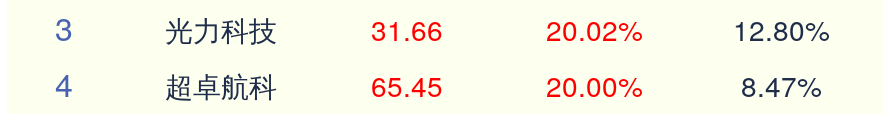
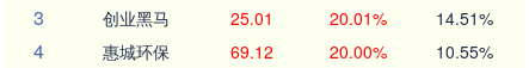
[165,10,829,50] 光力科技 | 31.66 | 20.02% | 12.80% -> [103,6,493,30] 创业黑马 | 25.01 | 20.01% | 14.51%
[165,66,443,106] 超卓航科 | 65.45 -> [103,39,273,63] 惠城环保 | 69.12
[741,66,821,106] 8.47% -> [435,39,493,63] 10.55%

